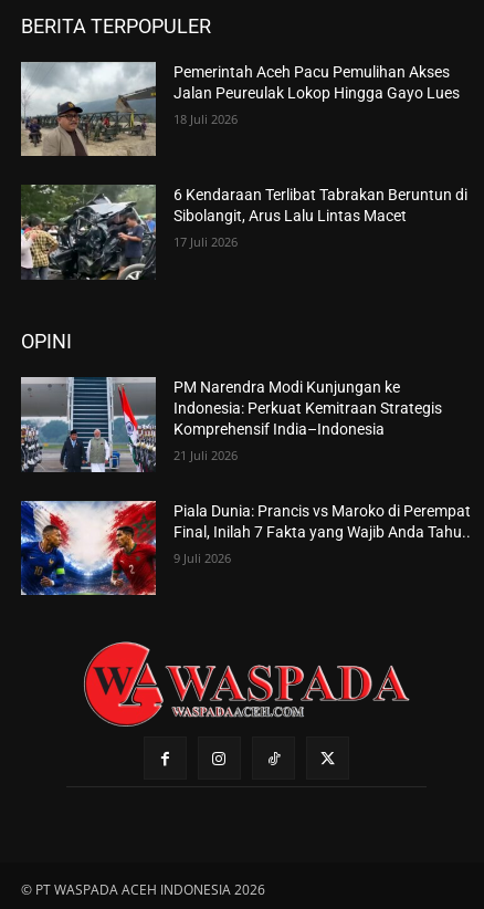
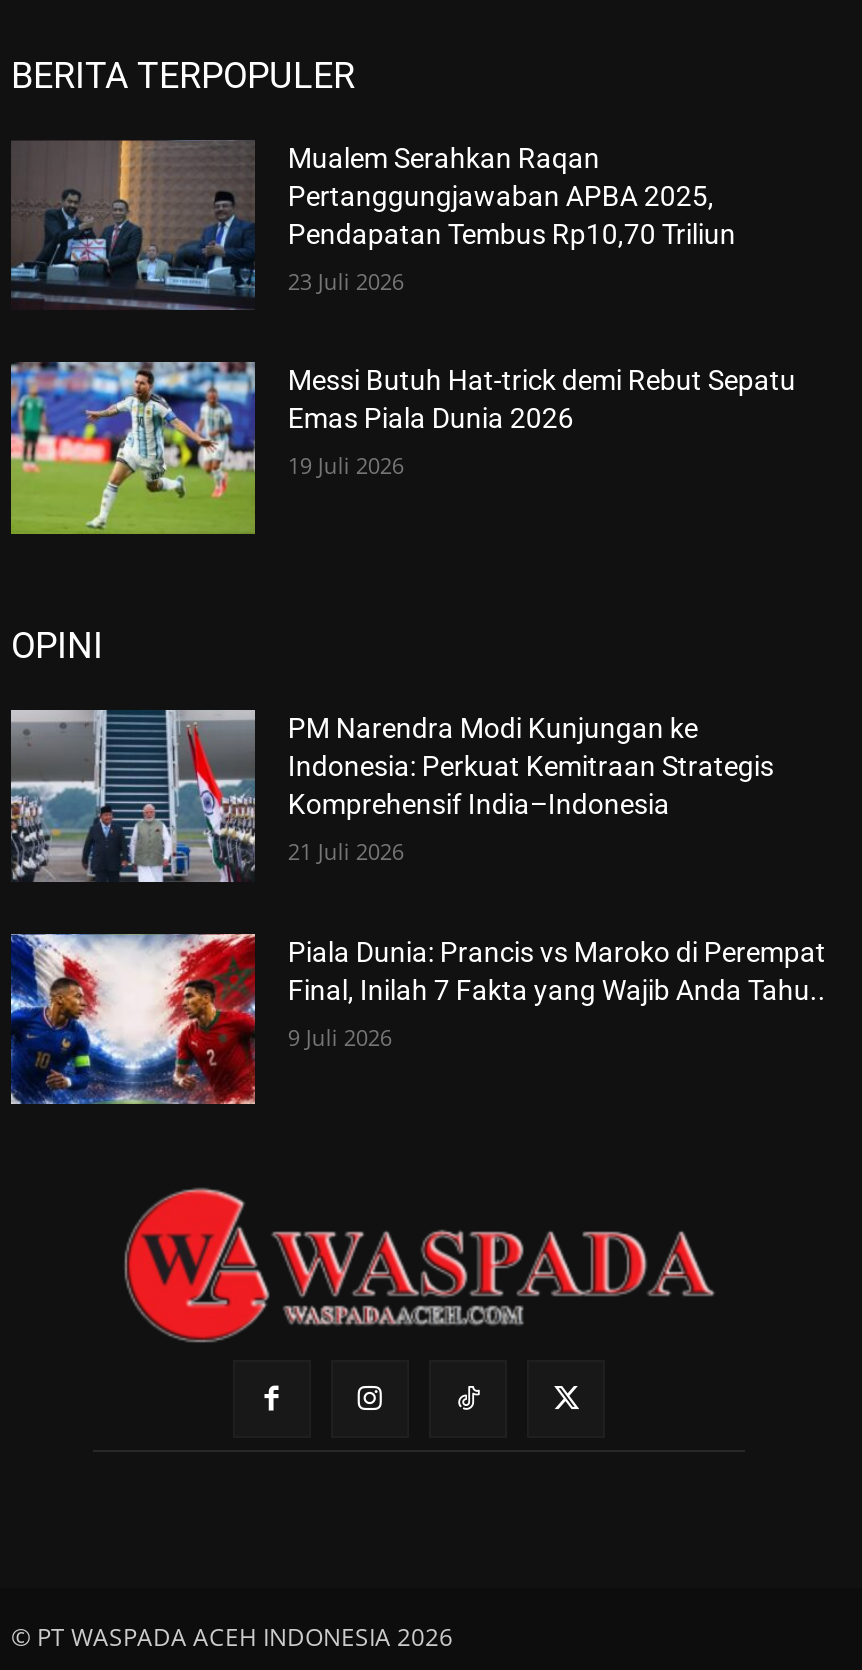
[20,61,460,157] [image] | Pemerintah Aceh Pacu Pemulihan Akses | Jalan Peureulak Lokop Hingga Gayo Lues -> [11,138,736,312] [image] | Mualem Serahkan Raqan | Pertanggungjawaban APBA 2025, | Pendapatan Tembus Rp10,70 Triliun
[174,110,238,127] 18 Juli 2026 -> [288,266,404,296] 23 Juli 2026
[20,185,468,281] [image] | 6 Kendaraan Terlibat Tabrakan Beruntun di | Sibolangit, Arus Lalu Lintas Macet -> [9,360,796,536] [image] | Messi Butuh Hat-trick demi Rebut Sepatu | Emas Piala Dunia 2026
[174,234,238,250] 17 Juli 2026 -> [288,451,404,481] 19 Juli 2026

